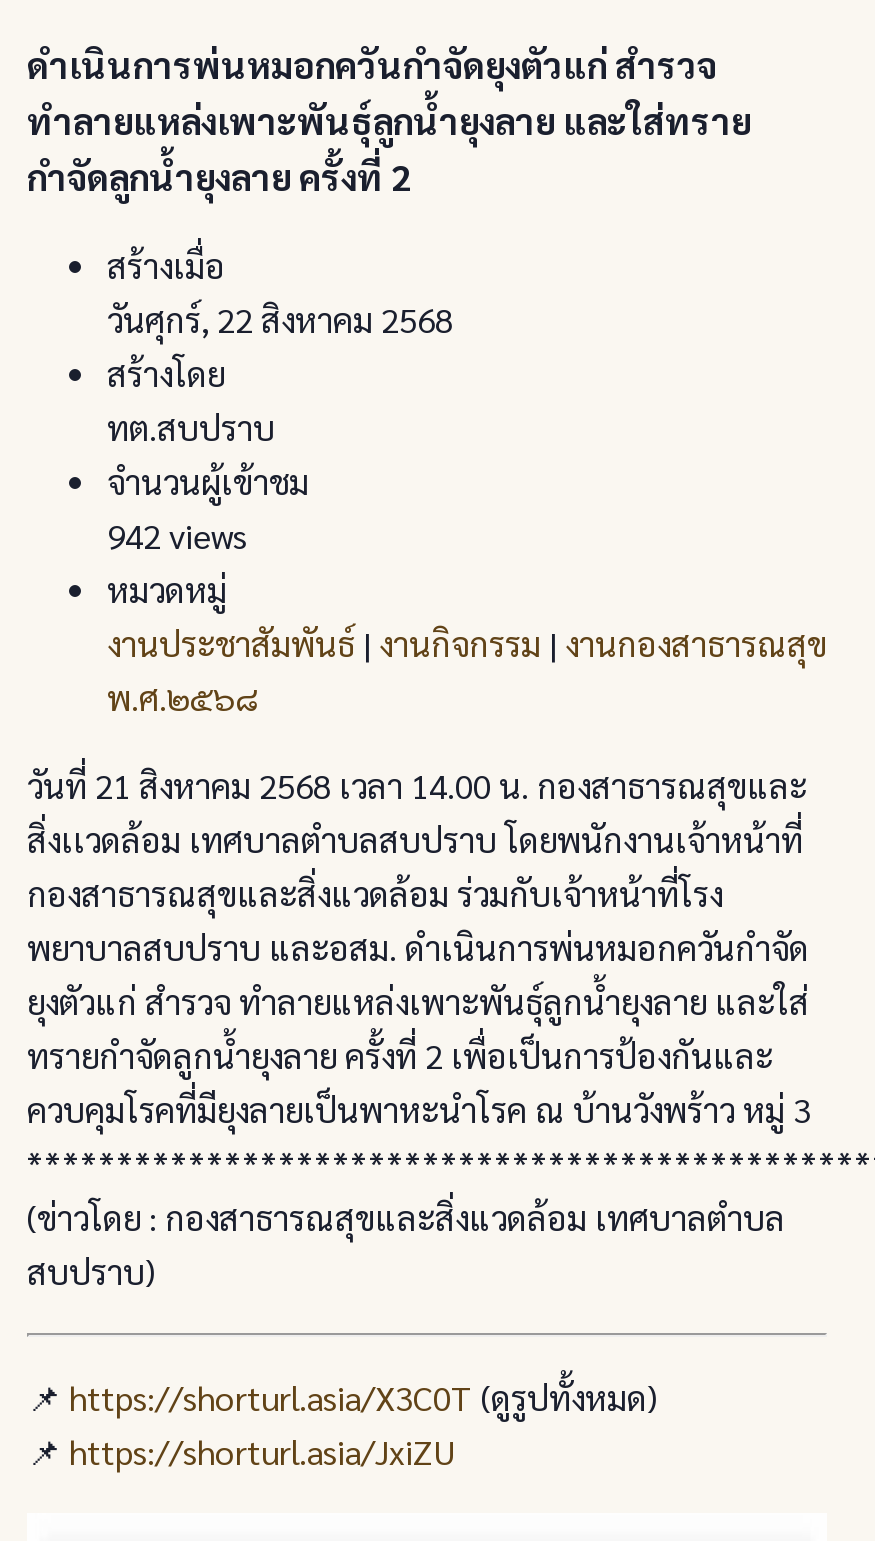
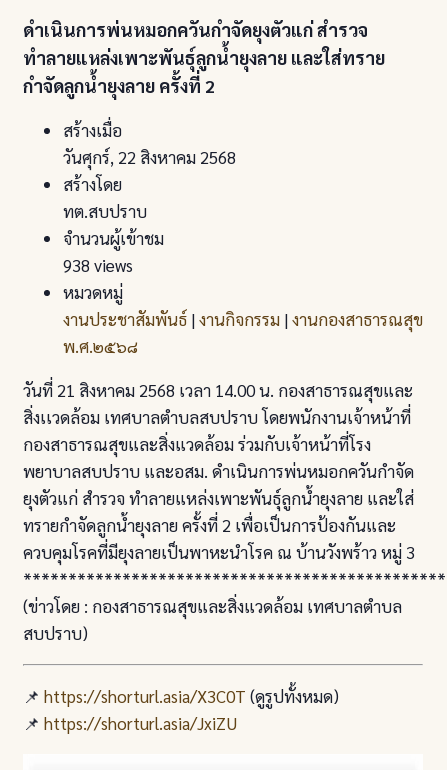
[107,513,247,557] 942 views -> [63,254,133,276] 938 views

